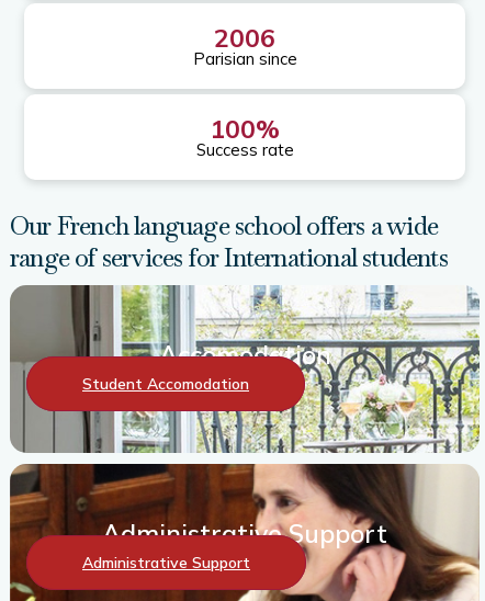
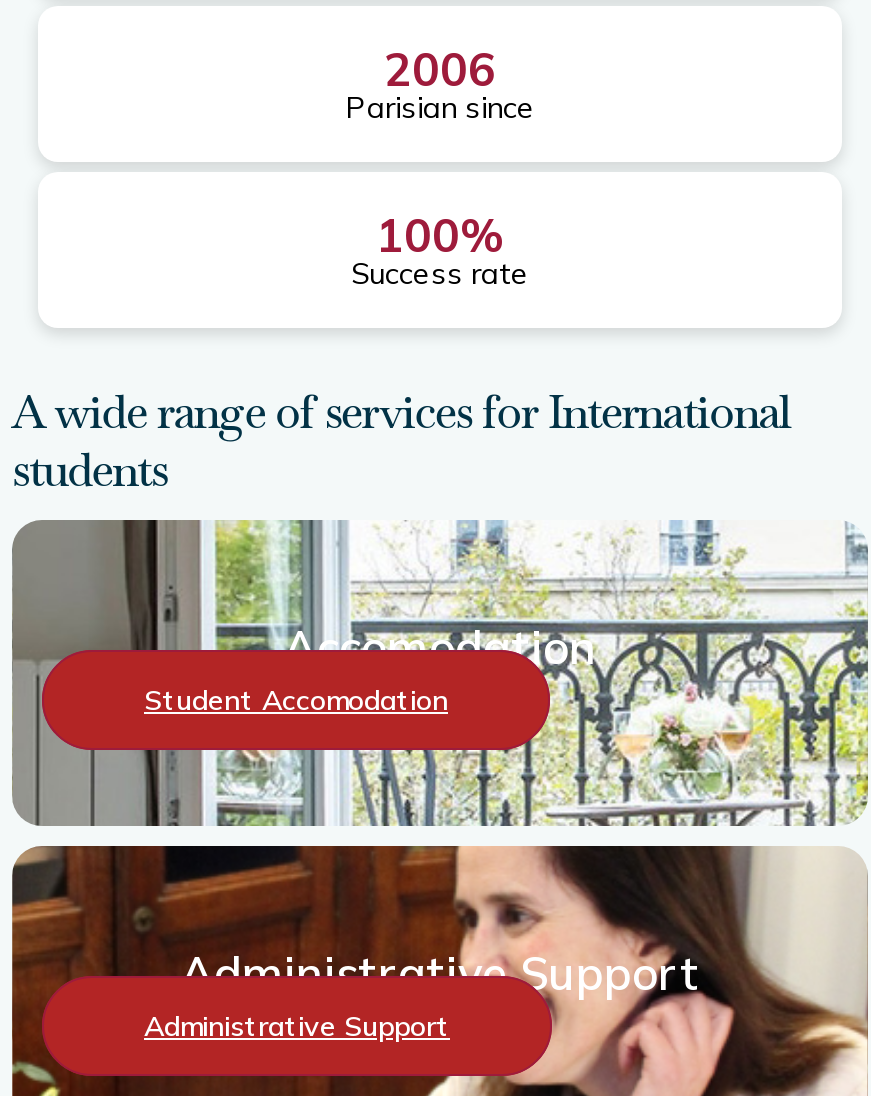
[10,209,447,274] Our French language school offers a wide | range of services for International students -> [12,382,789,500] A wide range of services for International | students

